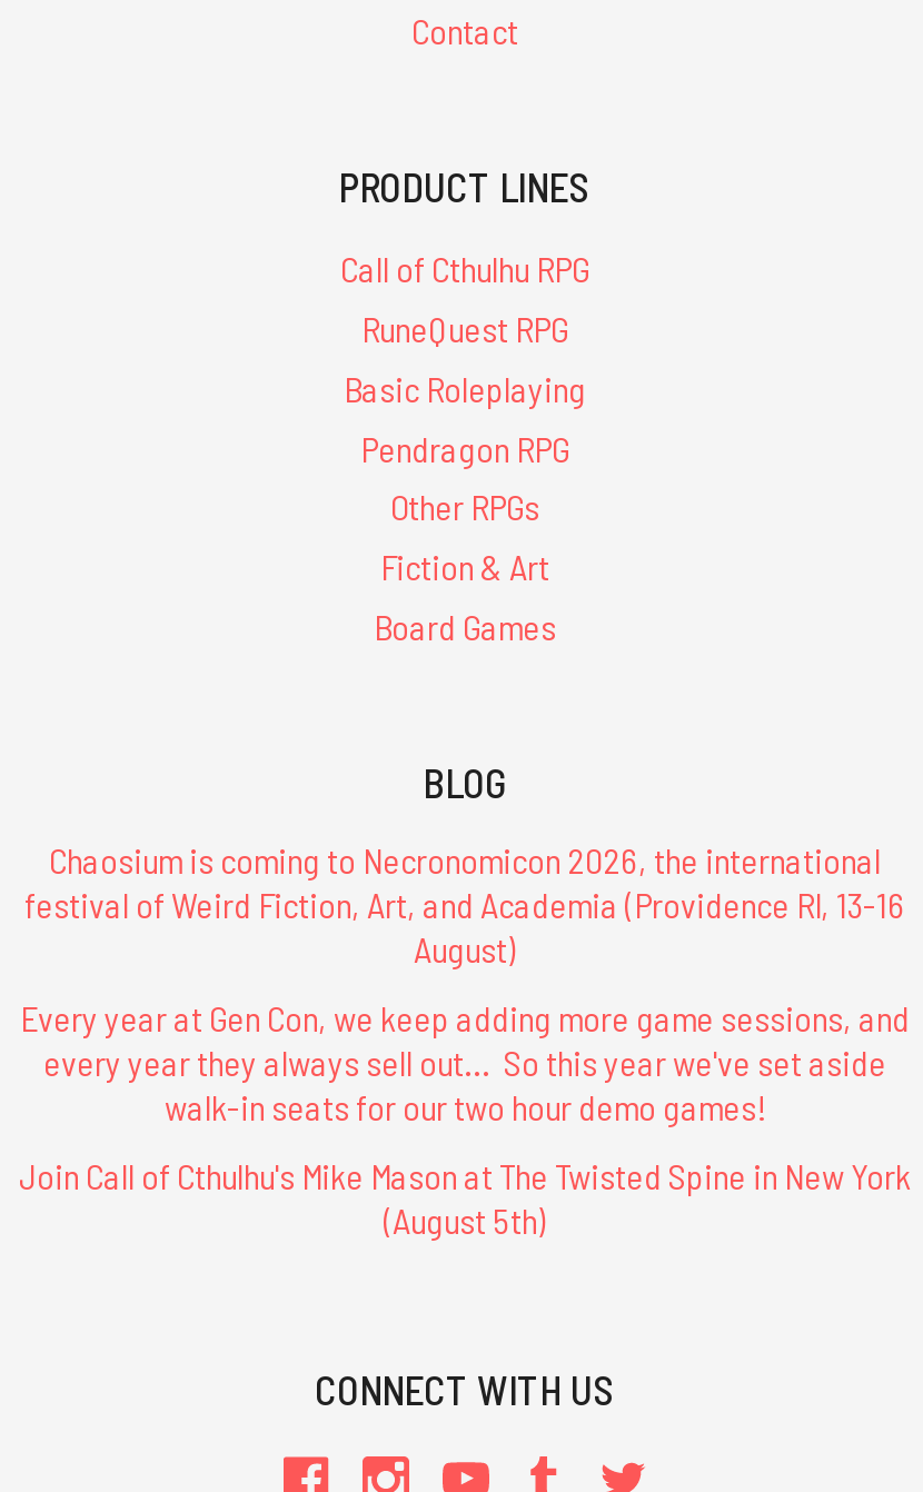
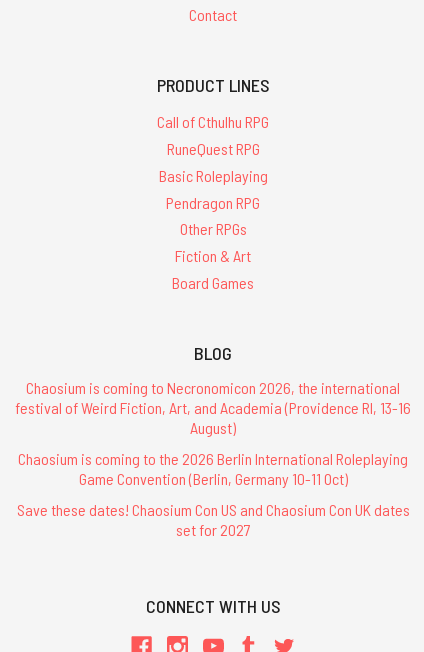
[20,996,910,1127] Every year at Gen Con, we keep adding more game sessions, and | every year they always sell out... So this year we've set aside | walk-in seats for our two hour demo games! -> [18,449,408,488] Chaosium is coming to the 2026 Berlin International Roleplaying | Game Convention (Berlin, Germany 10-11 Oct)
[19,1154,911,1241] Join Call of Cthulhu's Mike Mason at The Twisted Spine in New York | (August 5th) -> [16,500,409,539] Save these dates! Chaosium Con US and Chaosium Con UK dates | set for 2027

